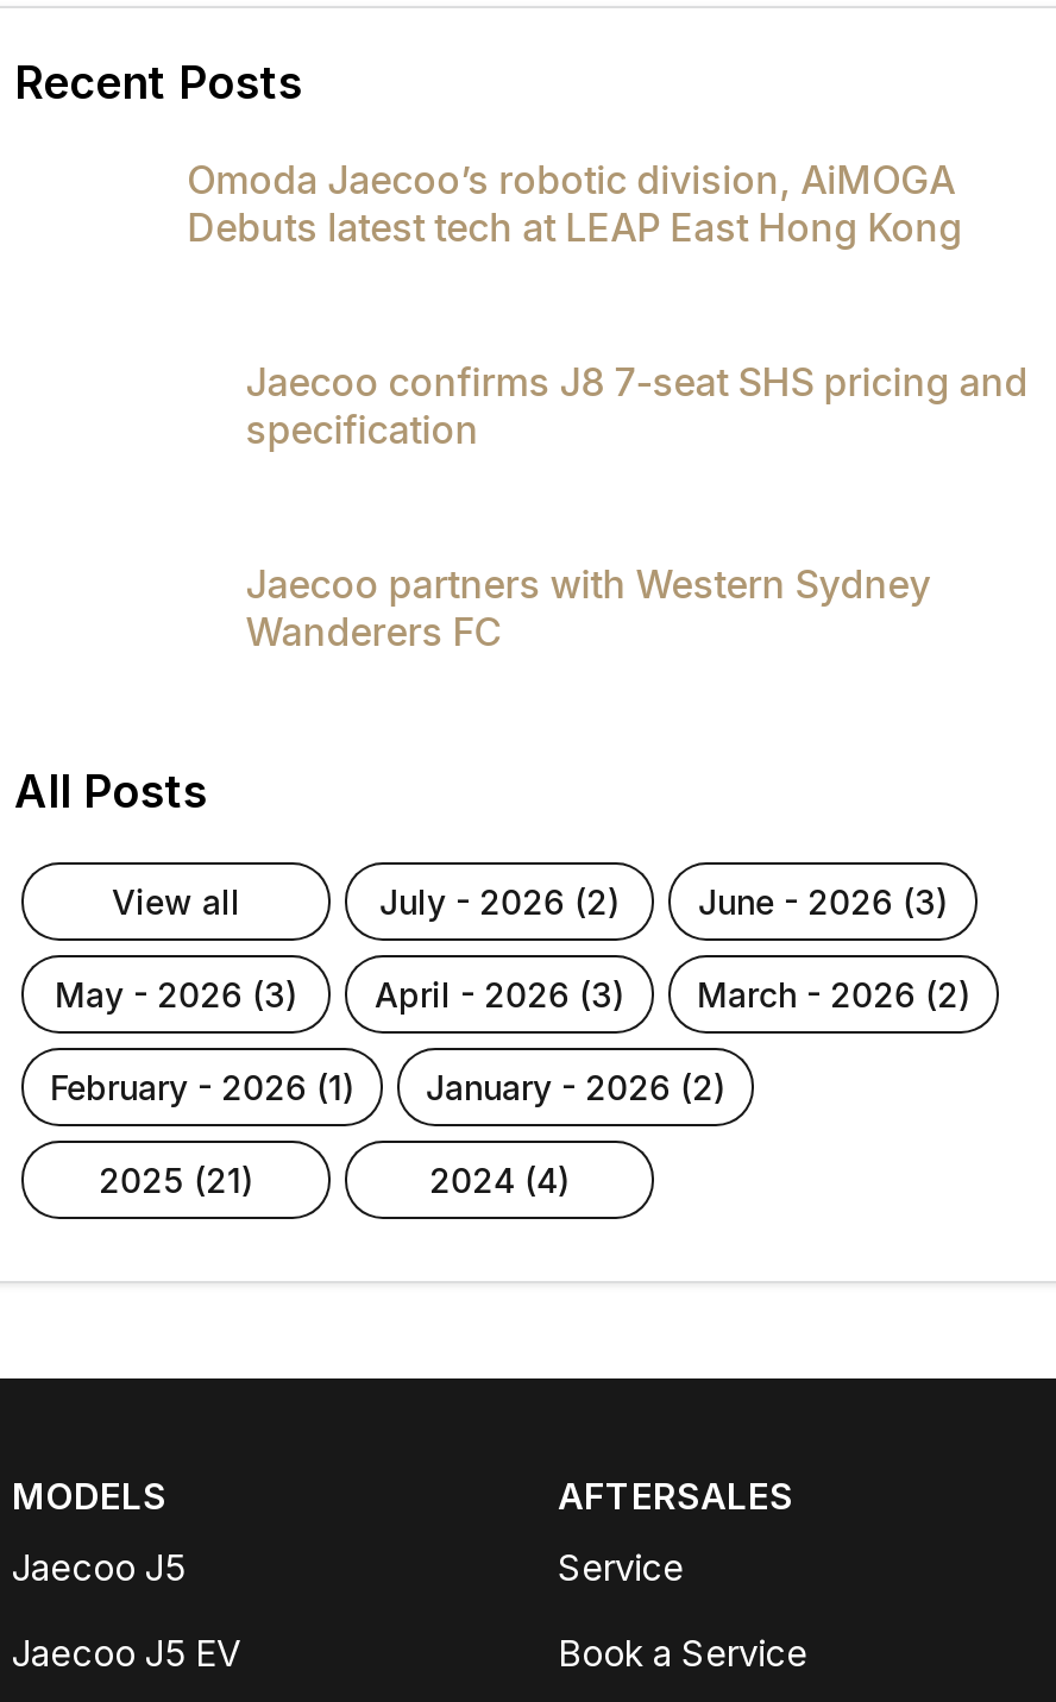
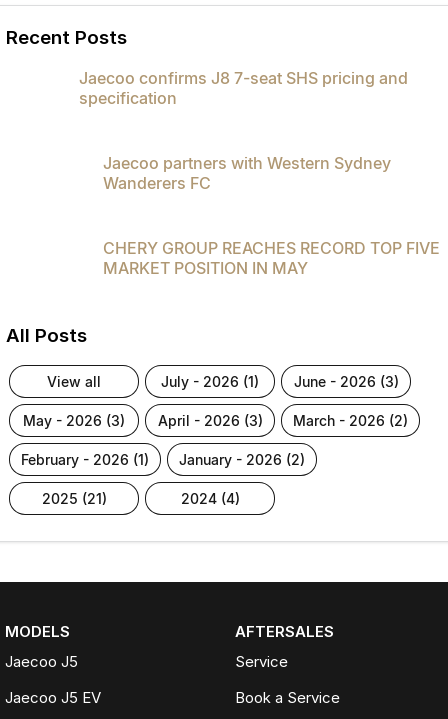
[187,155,963,250] Omoda Jaecoo’s robotic division, AiMOGA | Debuts latest tech at LEAP East Hong Kong -> none
moved [245,358,1028,656] -> [79,68,408,193]: Jaecoo confirms J8 7-seat SHS pricing and | specification | Jaecoo partners with Western Sydney | Wanderers FC
none -> [103,238,440,278] CHERY GROUP REACHES RECORD TOP FIVE | MARKET POSITION IN MAY
[398,882,620,922] july - 2026 (2) -> [169,373,259,390] july - 2026 (1)

